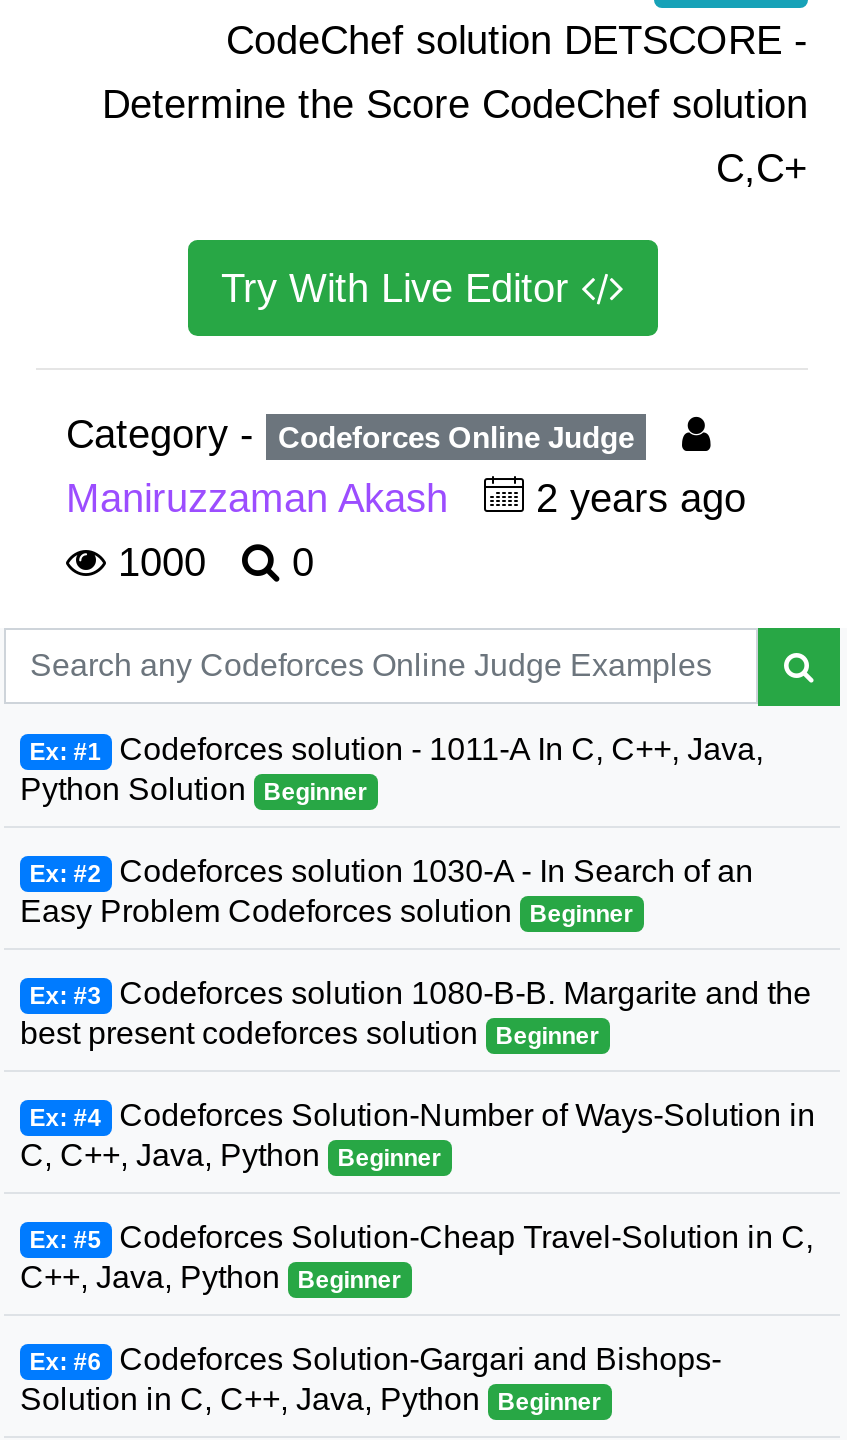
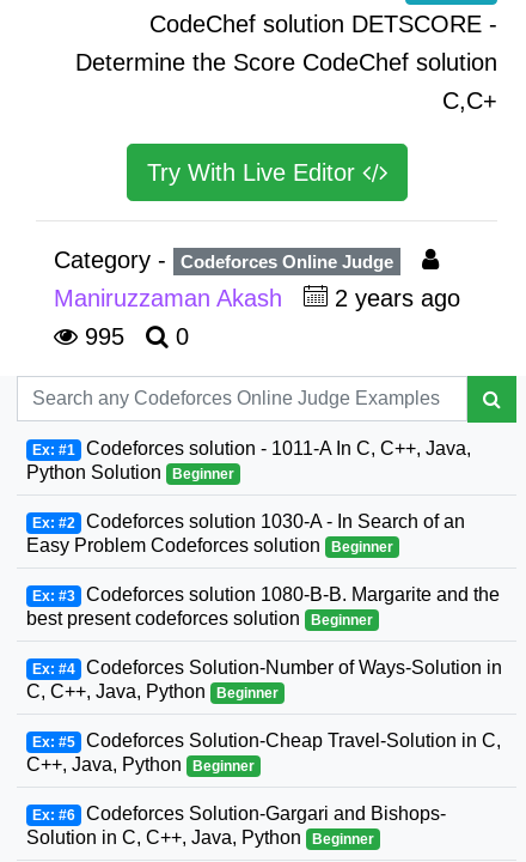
[106,540,314,584] 1000 0 -> [78,323,189,349] 995 0

